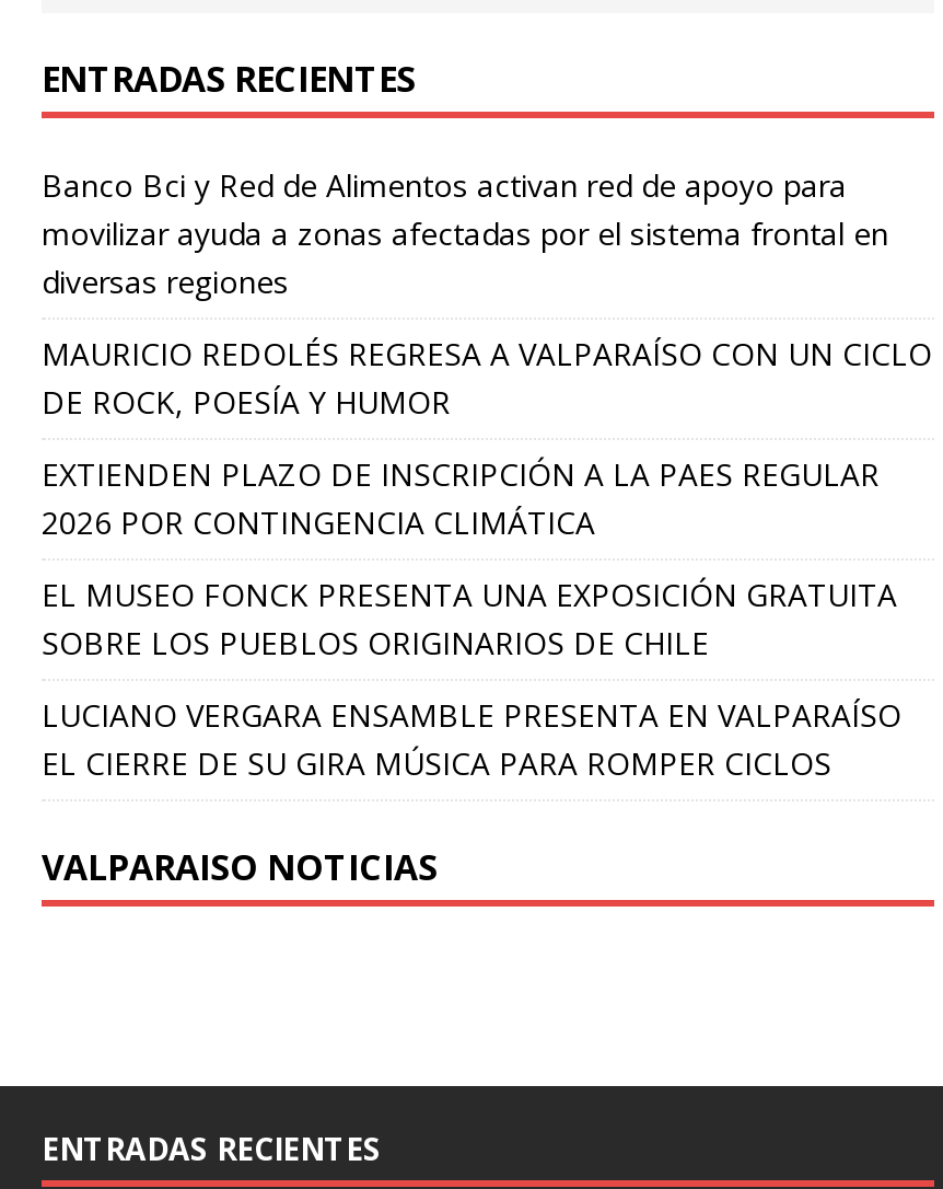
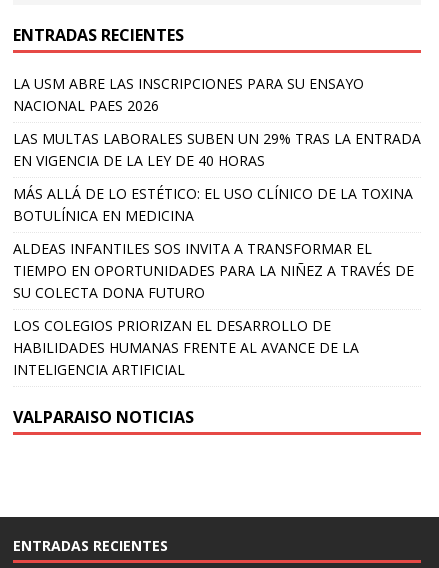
[42,164,888,302] Banco Bci y Red de Alimentos activan red de apoyo para | movilizar ayuda a zonas afectadas por el sistema frontal en | diversas regiones -> [13,74,364,115] LA USM ABRE LAS INSCRIPCIONES PARA SU ENSAYO | NACIONAL PAES 2026
[42,333,932,422] MAURICIO REDOLÉS REGRESA A VALPARAÍSO CON UN CICLO | DE ROCK, POESÍA Y HUMOR -> [13,129,421,170] LAS MULTAS LABORALES SUBEN UN 29% TRAS LA ENTRADA | EN VIGENCIA DE LA LEY DE 40 HORAS
[42,453,880,543] EXTIENDEN PLAZO DE INSCRIPCIÓN A LA PAES REGULAR | 2026 POR CONTINGENCIA CLIMÁTICA -> [13,184,413,225] MÁS ALLÁ DE LO ESTÉTICO: EL USO CLÍNICO DE LA TOXINA | BOTULÍNICA EN MEDICINA
[42,573,897,663] EL MUSEO FONCK PRESENTA UNA EXPOSICIÓN GRATUITA | SOBRE LOS PUEBLOS ORIGINARIOS DE CHILE -> [13,239,414,302] ALDEAS INFANTILES SOS INVITA A TRANSFORMAR EL | TIEMPO EN OPORTUNIDADES PARA LA NIÑEZ A TRAVÉS DE | SU COLECTA DONA FUTURO
[42,694,901,784] LUCIANO VERGARA ENSAMBLE PRESENTA EN VALPARAÍSO | EL CIERRE DE SU GIRA MÚSICA PARA ROMPER CICLOS -> [13,316,359,379] LOS COLEGIOS PRIORIZAN EL DESARROLLO DE | HABILIDADES HUMANAS FRENTE AL AVANCE DE LA | INTELIGENCIA ARTIFICIAL

